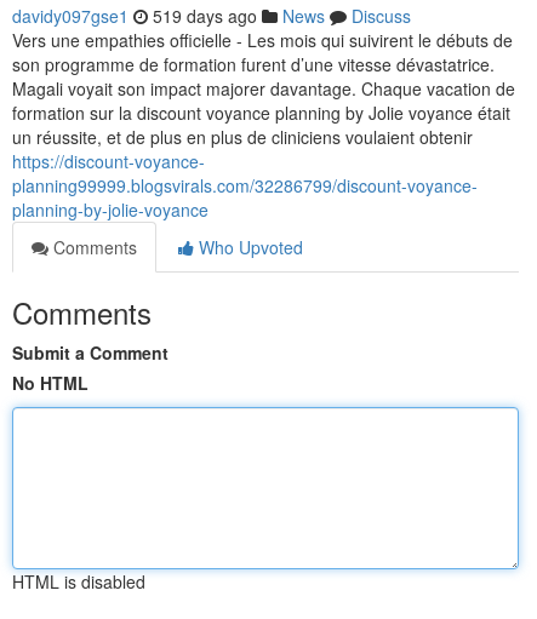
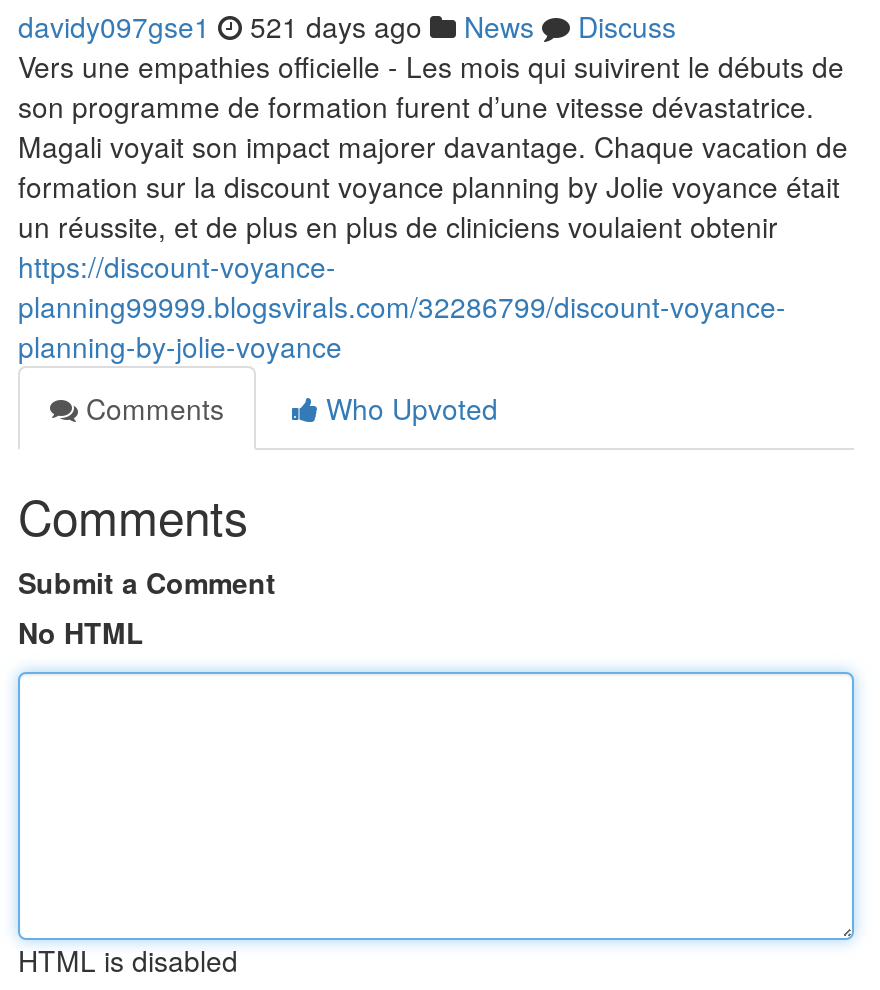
[12,4,411,28] davidy097gse1 519 days ago News Discuss -> [18,6,676,46] davidy097gse1 521 days ago News Discuss

